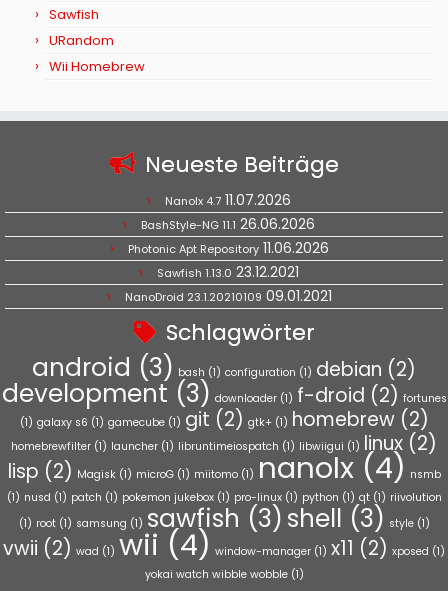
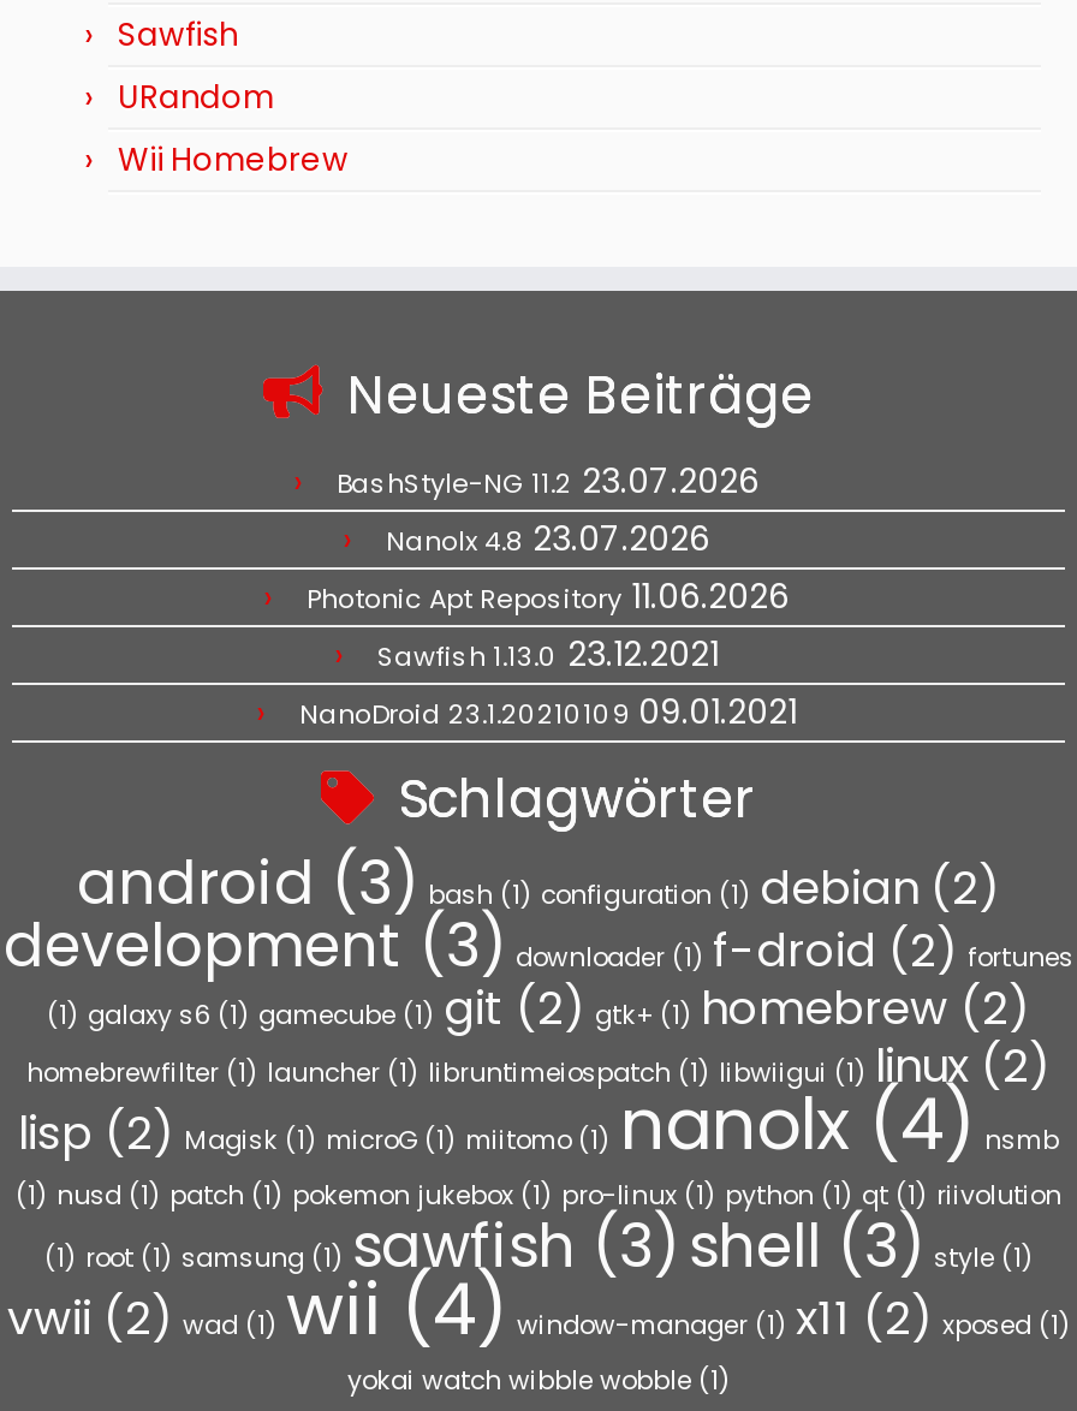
[141,190,315,234] Nanolx 4.7 11.07.2026 | BashStyle-NG 11.1 26.06.2026 -> [337,457,760,562] BashStyle-NG 11.2 23.07.2026 | Nanolx 4.8 23.07.2026

